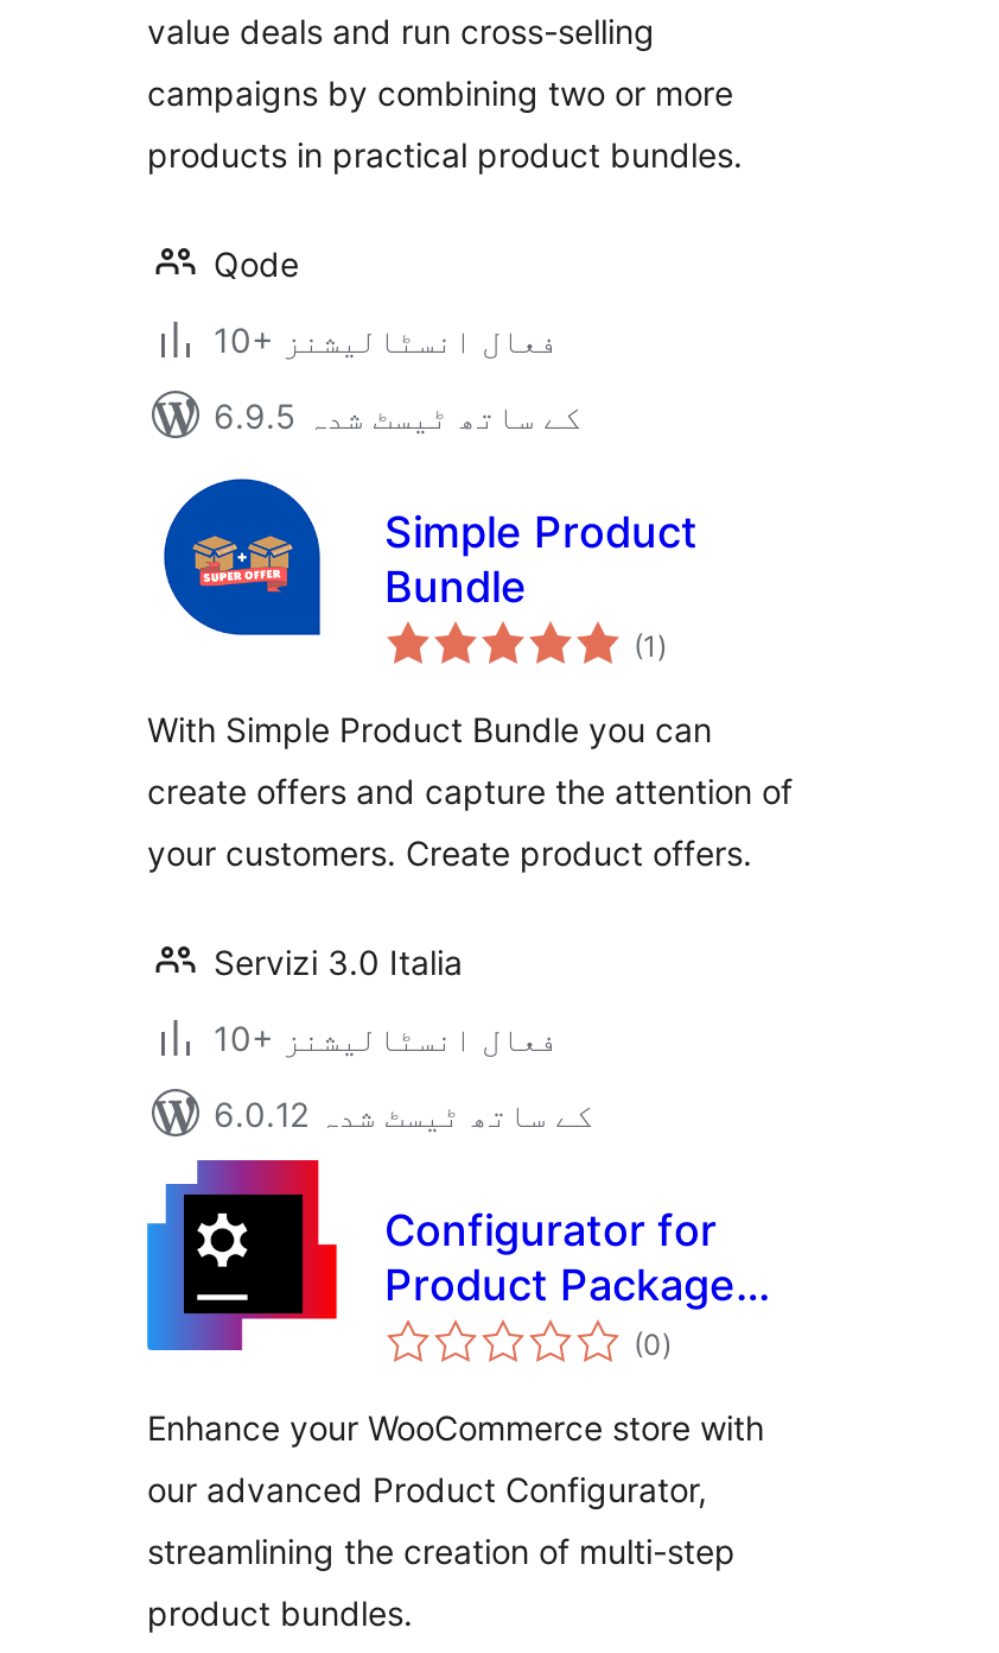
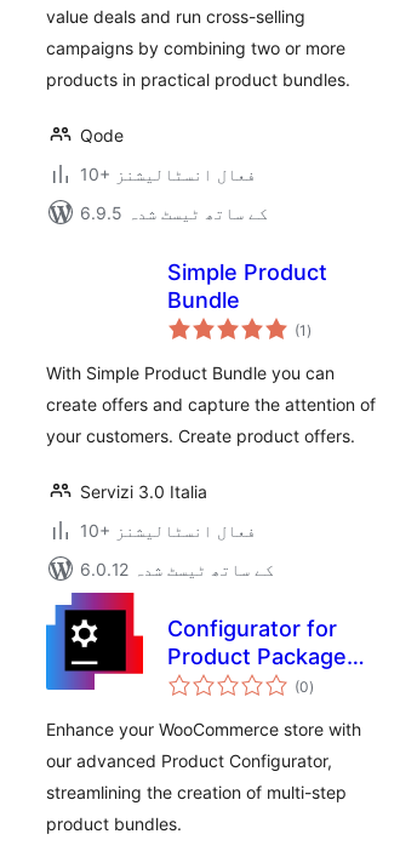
[161,476,323,638] [image] -> none

